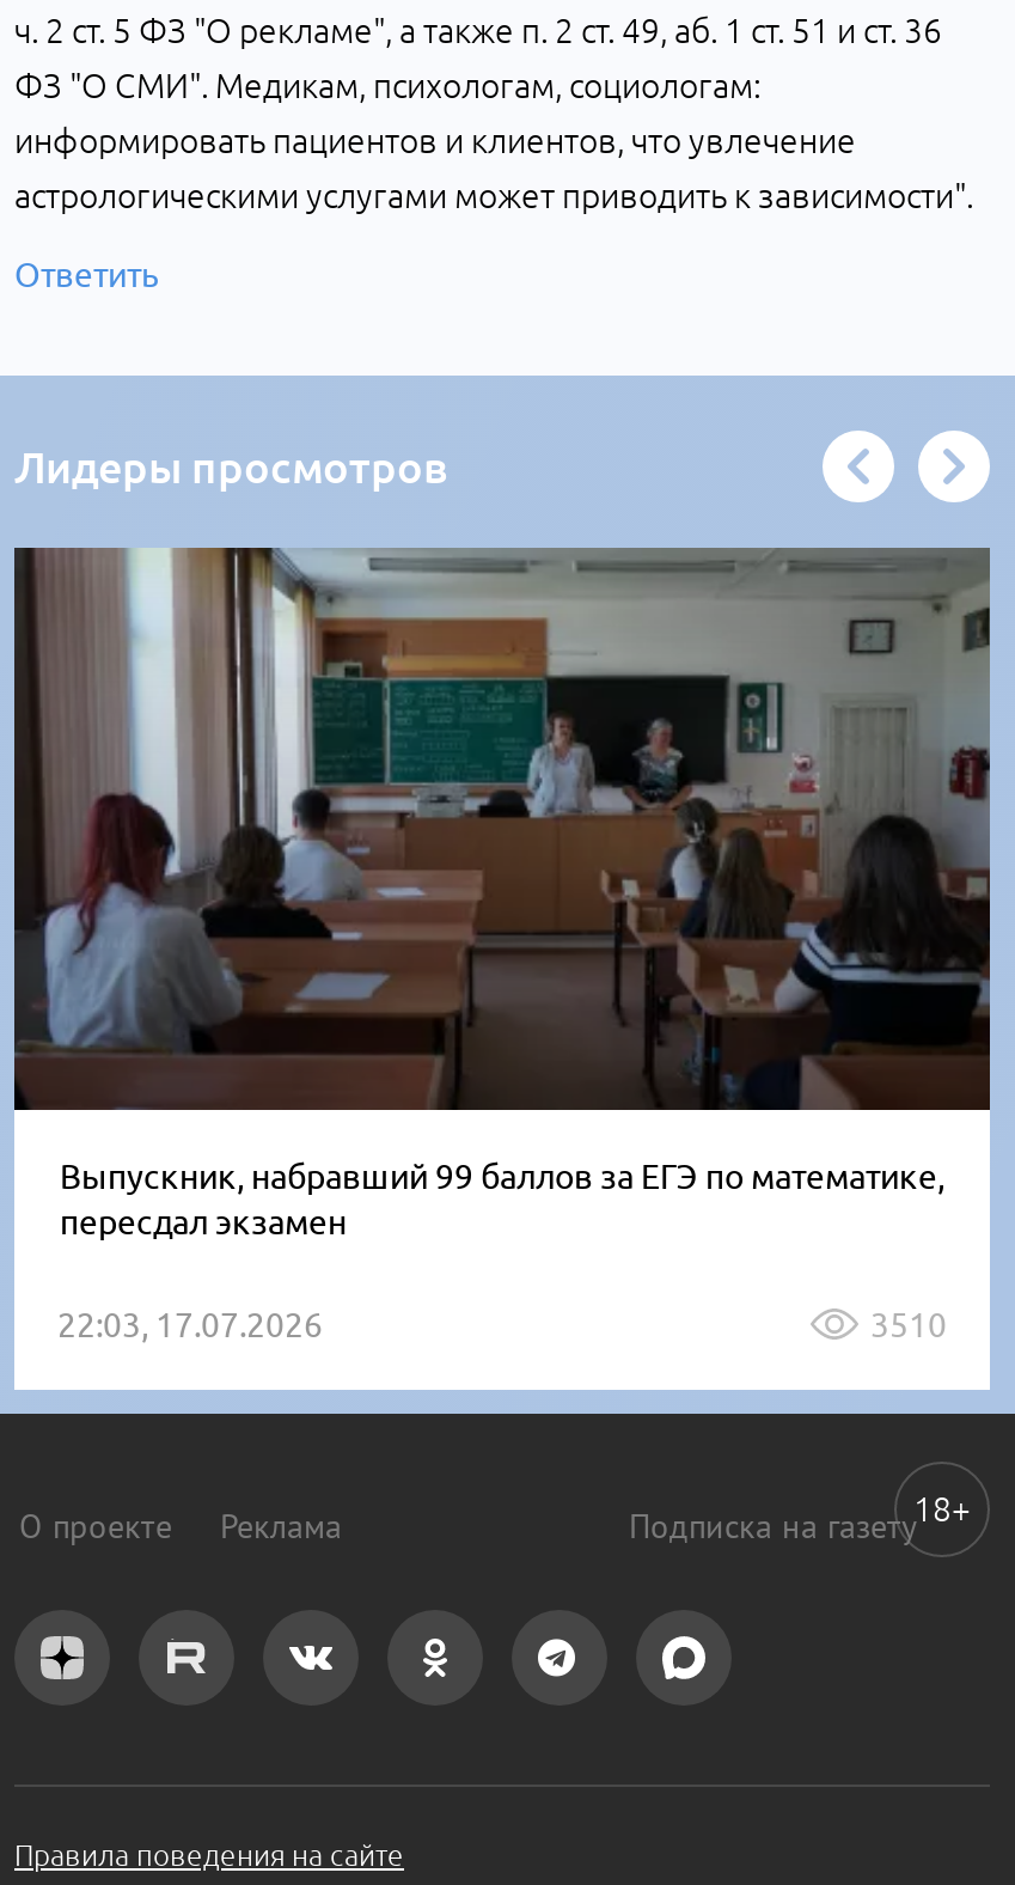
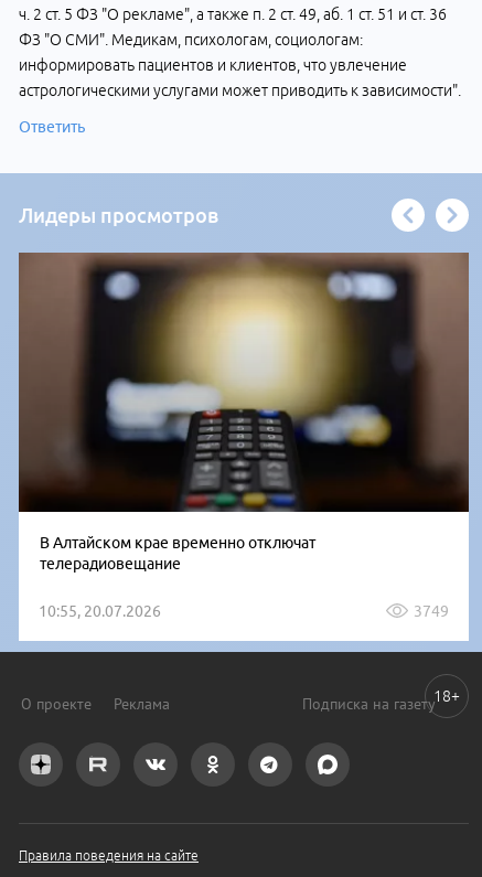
[14,548,990,1241] [image] | Выпускник, набравший 99 баллов за ЕГЭ по математике, | пересдал экзамен -> [19,252,469,572] [image] | В Алтайском крае временно отключат | телерадиовещание
[57,1306,947,1344] 22:03, 17.07.2026 | 3510 -> [39,602,449,620] 10:55, 20.07.2026 | 3749

